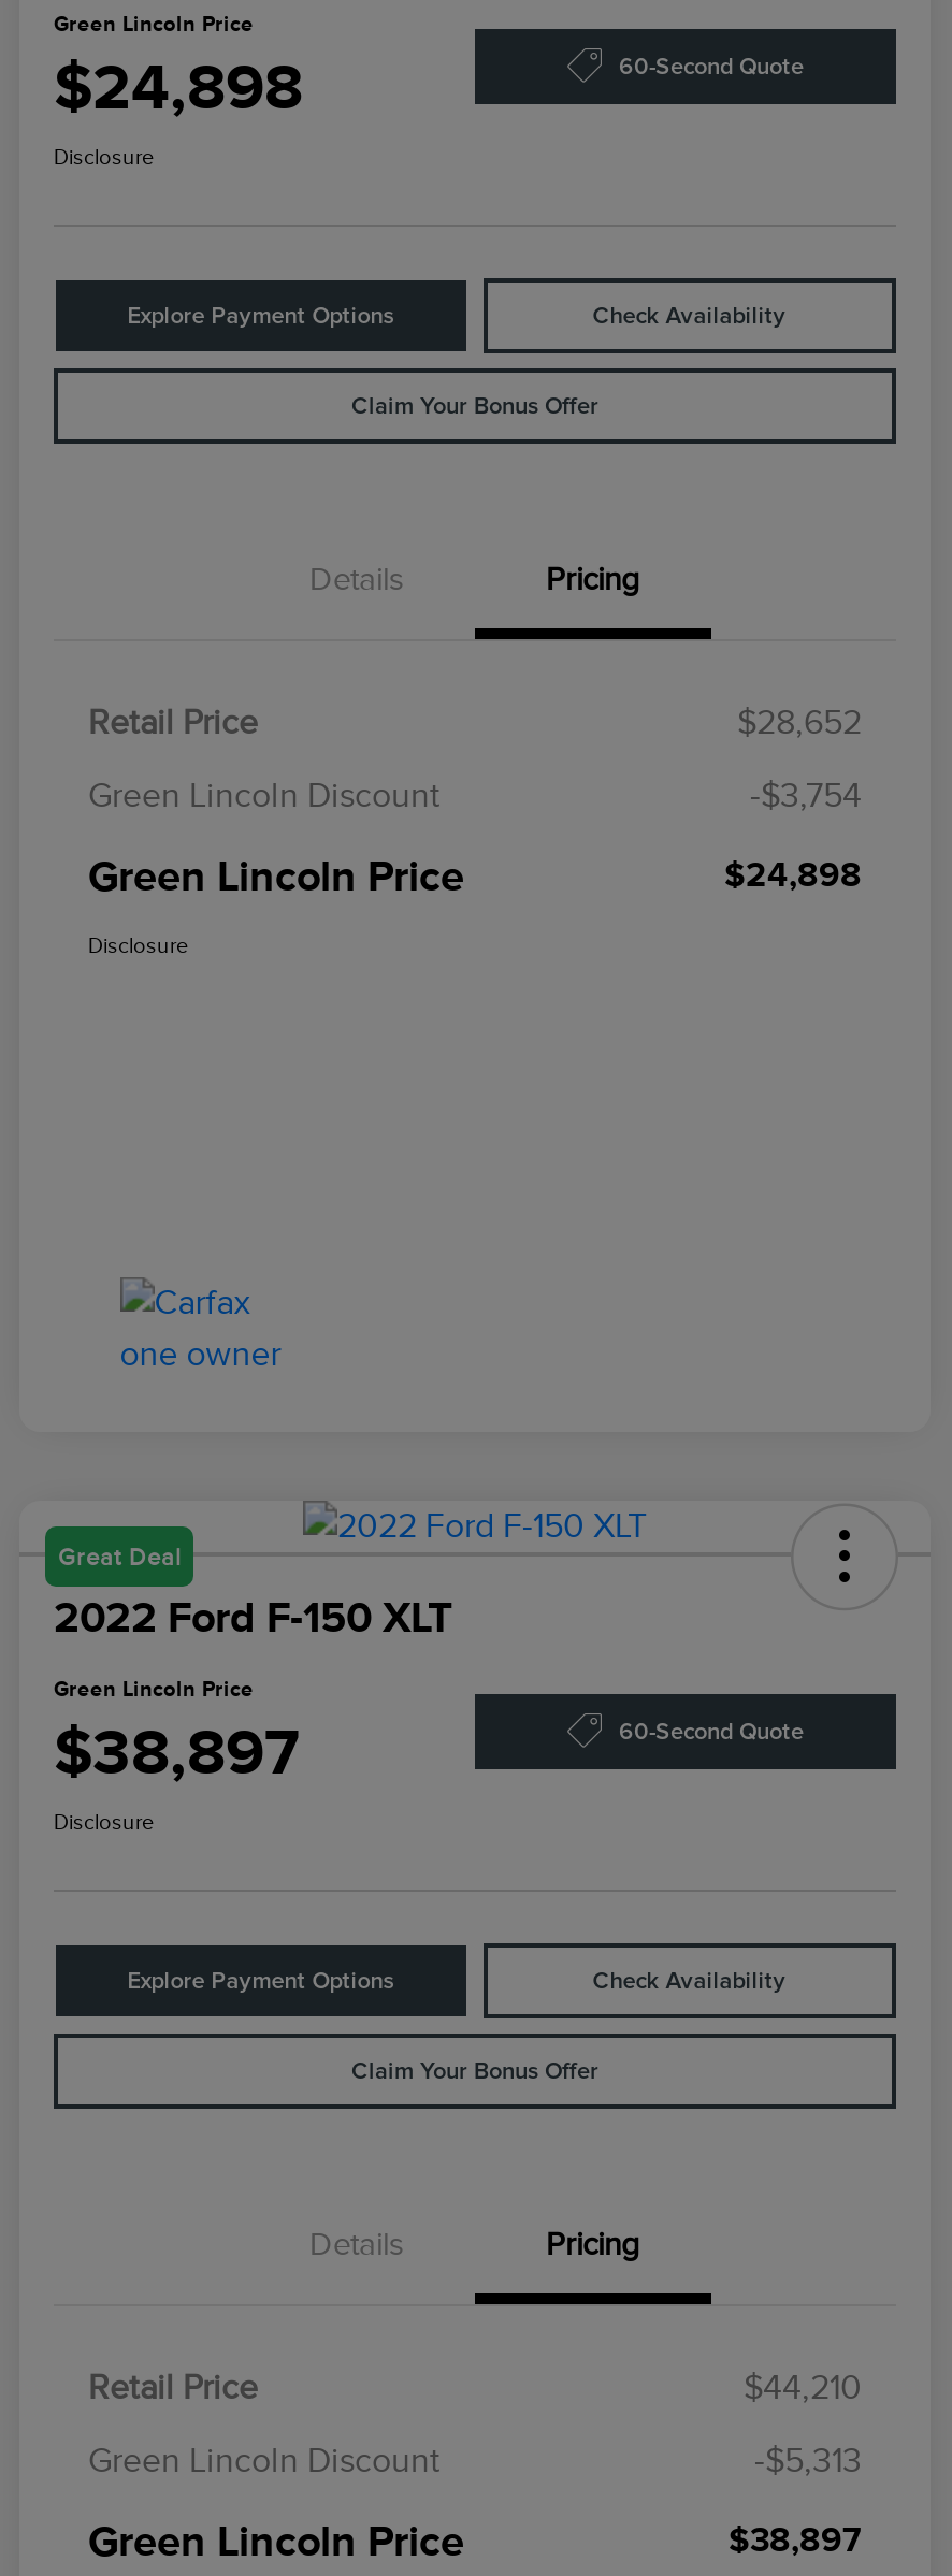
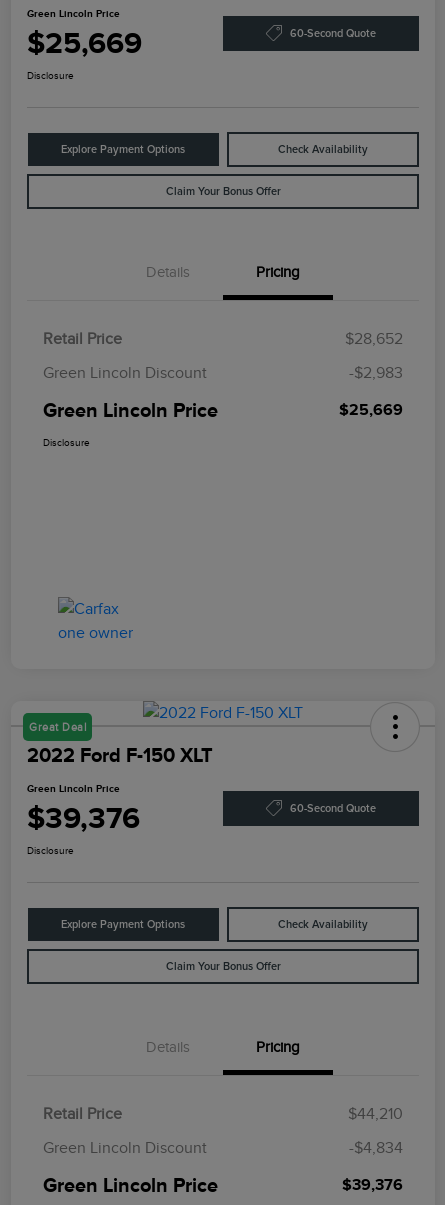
[54,51,303,124] $24,898 -> [27,26,142,60] $25,669
[750,777,862,816] -$3,754 -> [349,364,403,382] -$2,983
[724,857,862,895] $24,898 -> [339,401,403,419] $25,669
[54,1716,299,1789] $38,897 -> [27,801,140,835] $39,376
[754,2442,862,2481] -$5,313 -> [349,1139,403,1157] -$4,834
[729,2522,862,2560] $38,897 -> [342,1176,403,1194] $39,376

